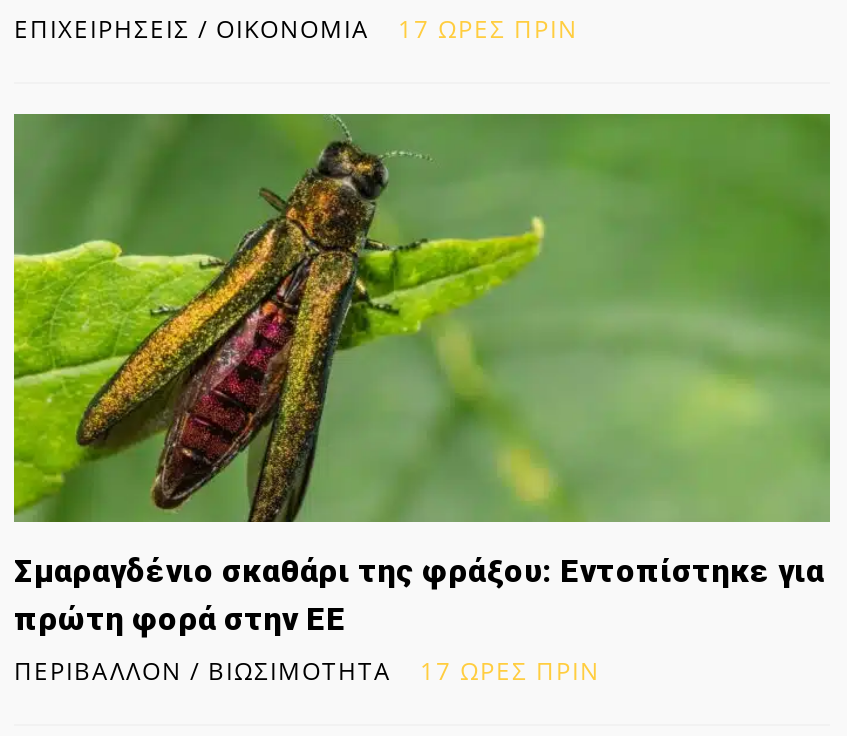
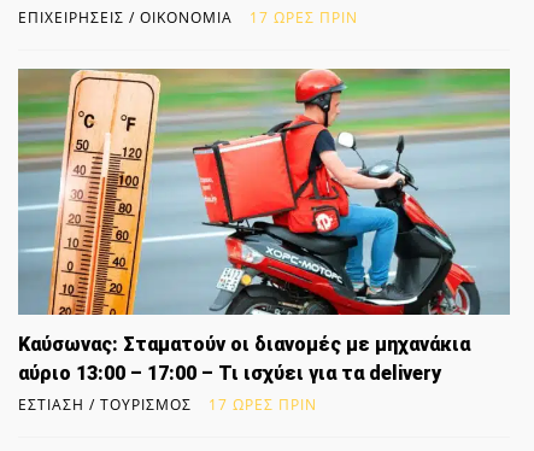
[12,112,832,688] [image] | Σμαραγδένιο σκαθάρι της φράξου: Εντοπίστηκε για | πρώτη φορά στην ΕΕ | ΠΕΡΙΒΆΛΛΟΝ / ΒΙΩΣΙΜΌΤΗΤΑ -> [17,68,510,415] [image] | Καύσωνας: Σταματούν οι διανομές με μηχανάκια | αύριο 13:00 – 17:00 – Τι ισχύει για τα delivery | ΕΣΤΊΑΣΗ / ΤΟΥΡΙΣΜΌΣ

